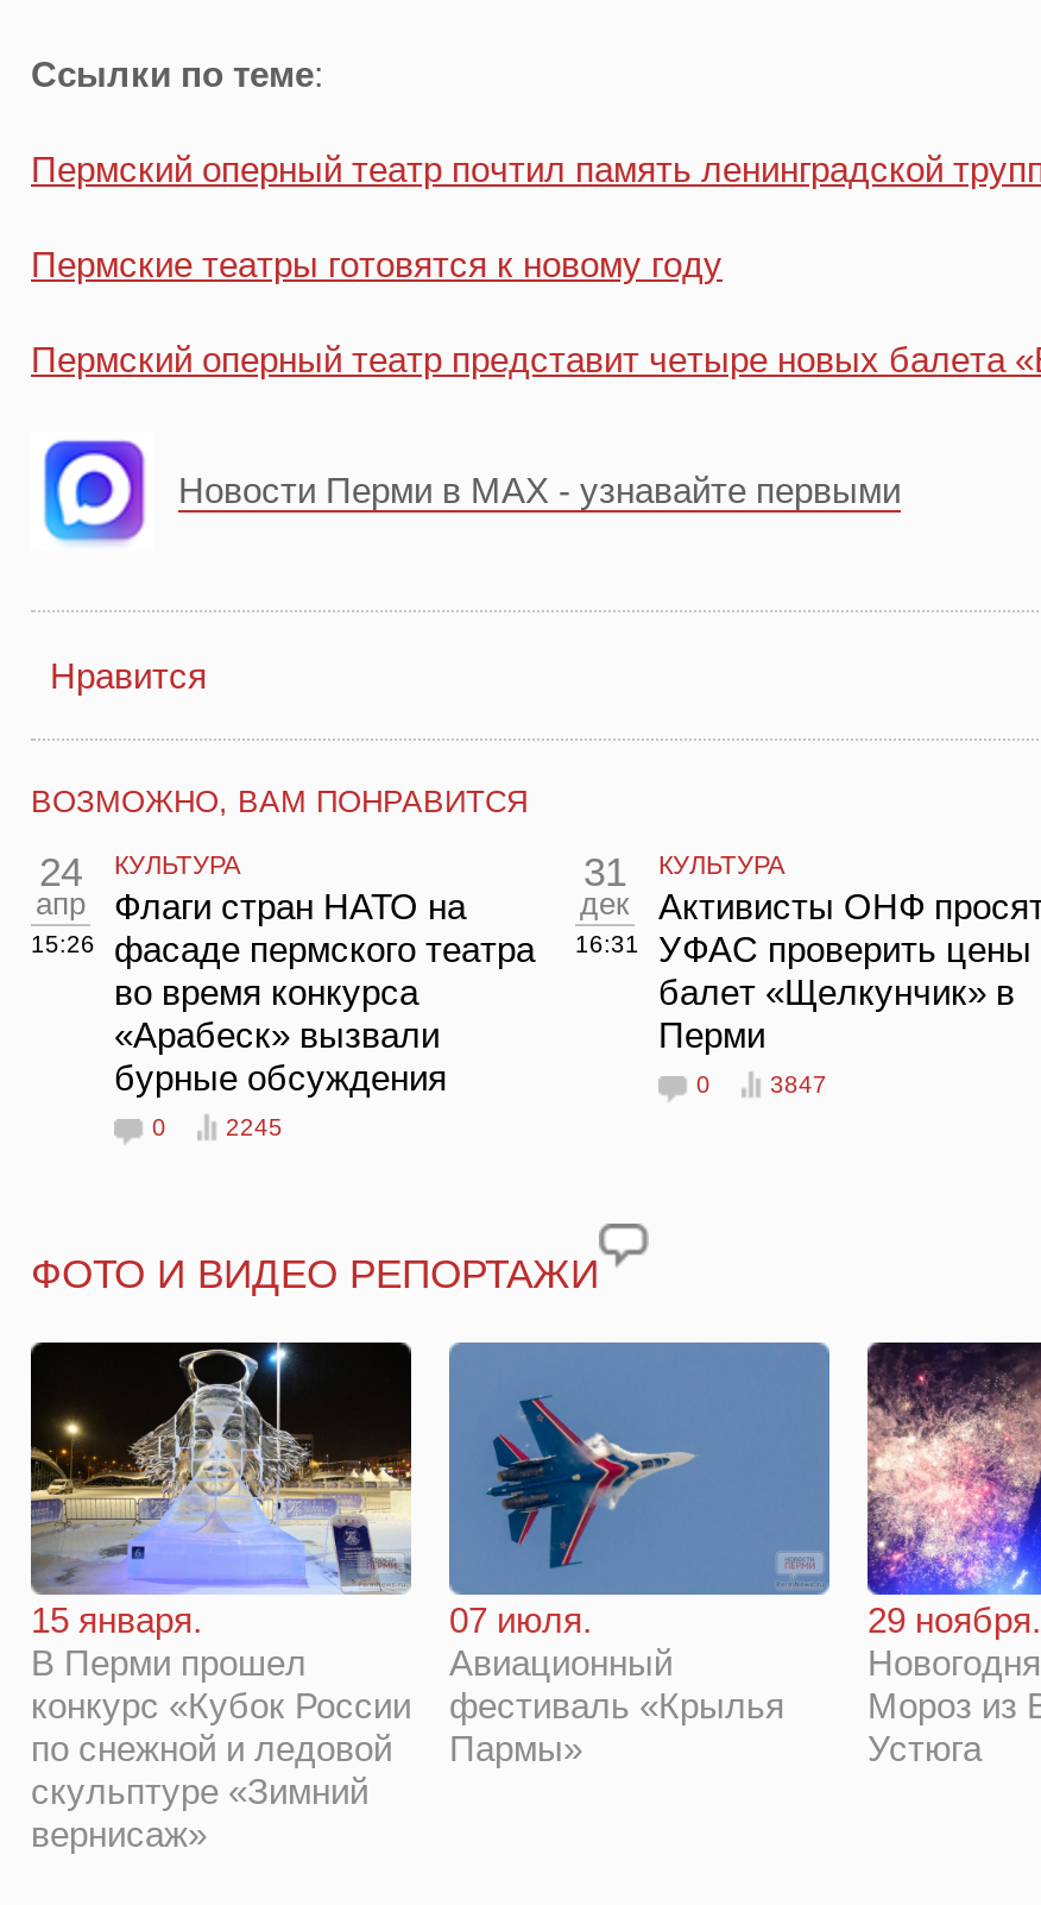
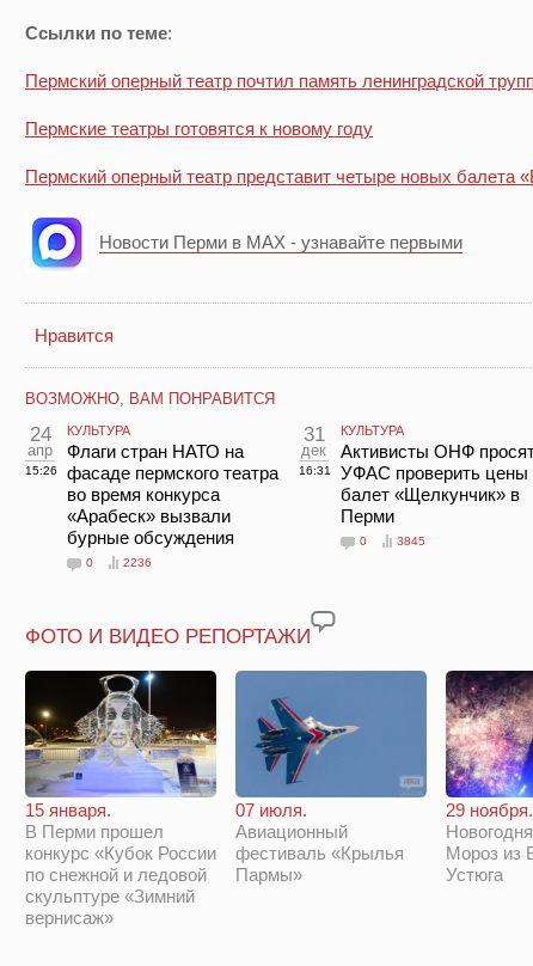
[770,1071,827,1098] 3847 -> [397,534,425,548] 3845
[226,1114,283,1140] 2245 -> [123,556,152,569] 2236

